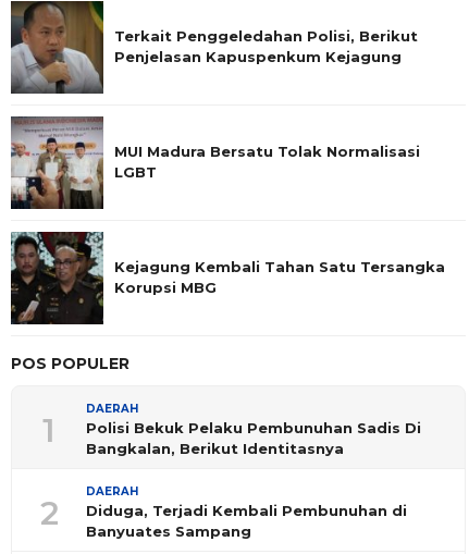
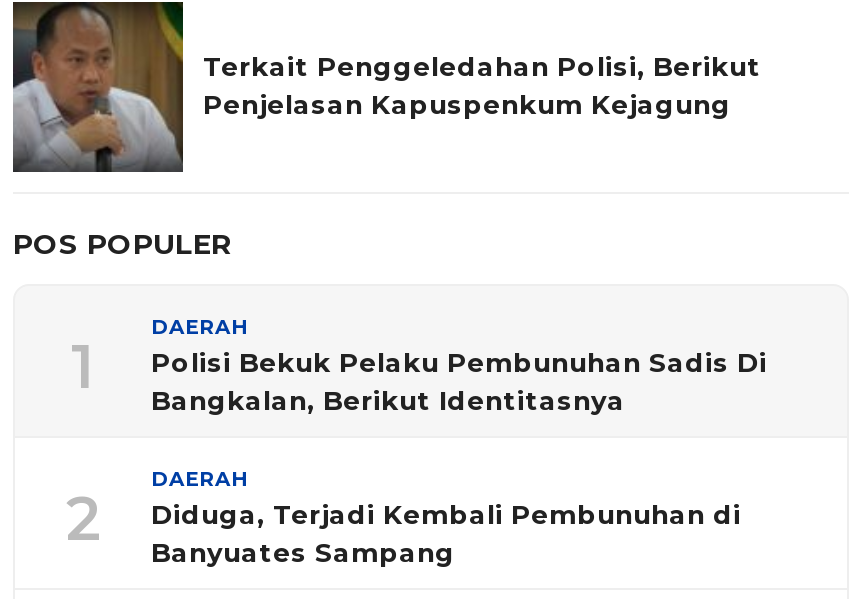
[10,115,420,210] [image] | MUI Madura Bersatu Tolak Normalisasi | LGBT -> none
[10,231,445,323] [image] | Kejagung Kembali Tahan Satu Tersangka | Korupsi MBG -> none

